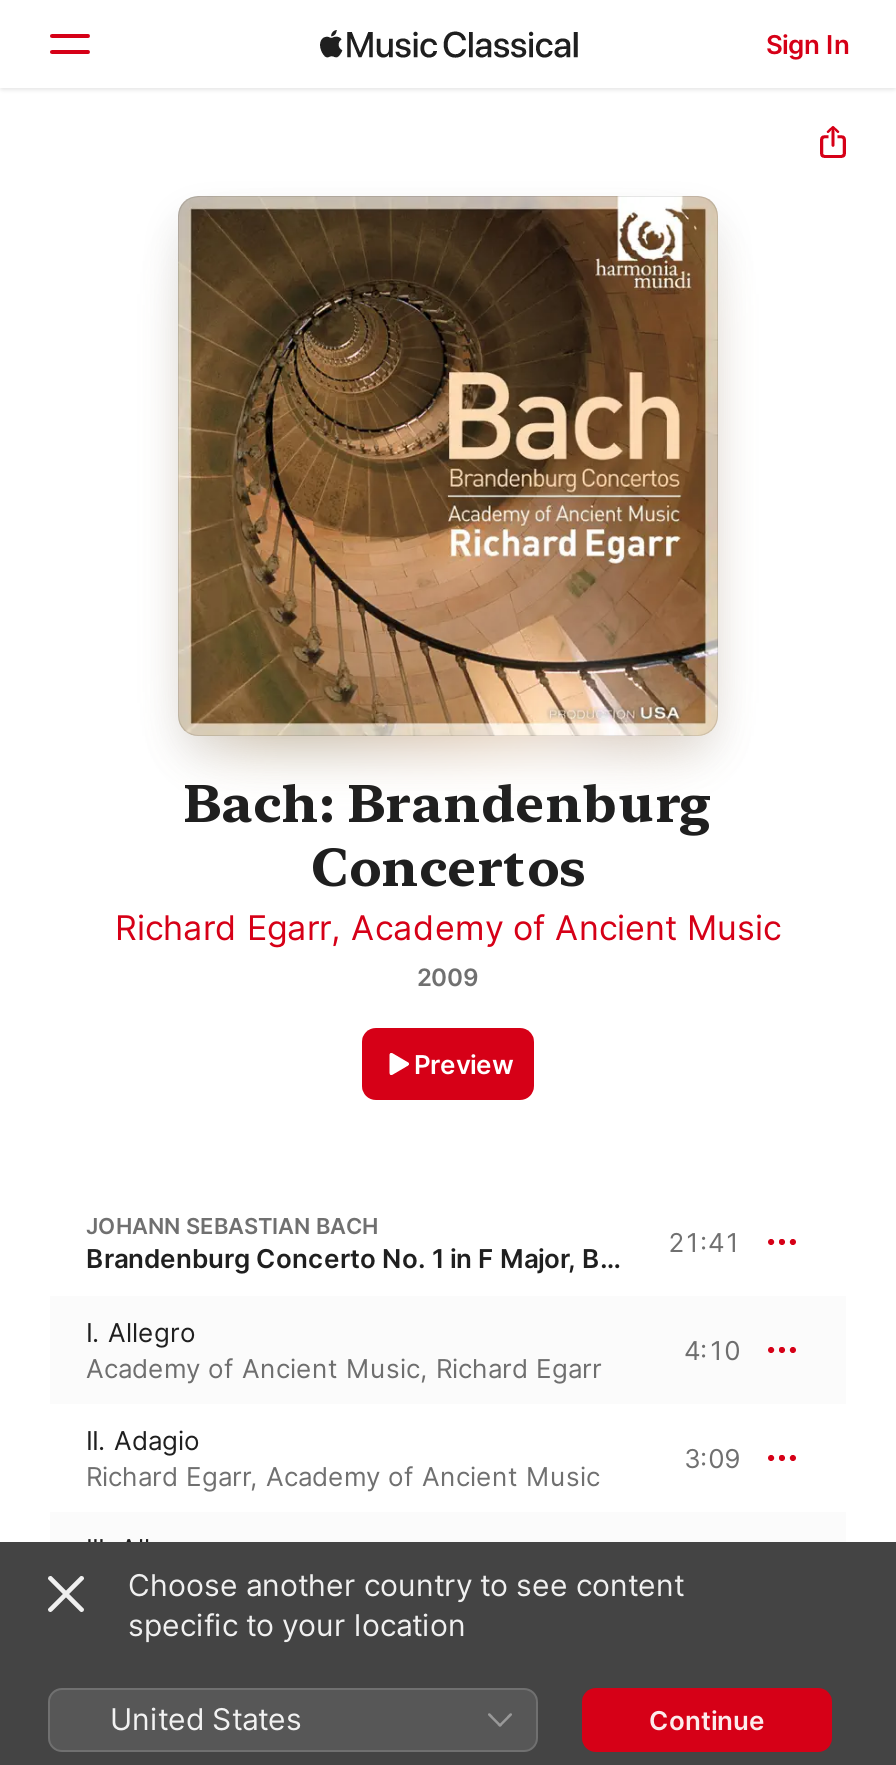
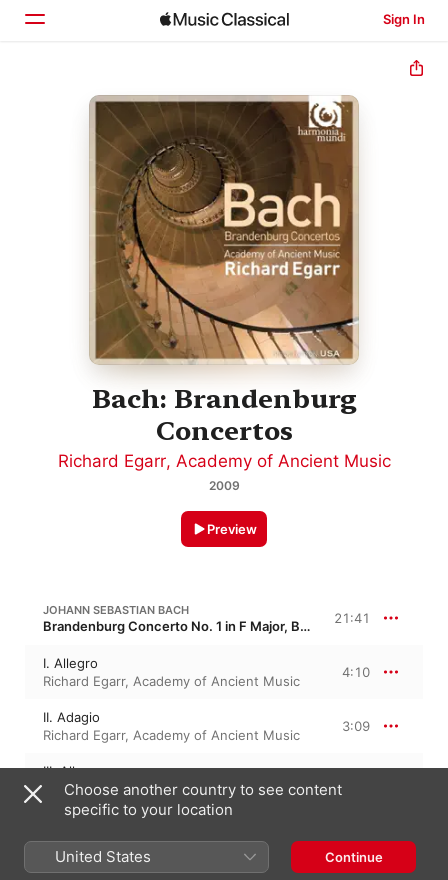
[86,1353,602,1385] Academy of Ancient Music, Richard Egarr -> [43,673,300,689] Richard Egarr, Academy of Ancient Music

